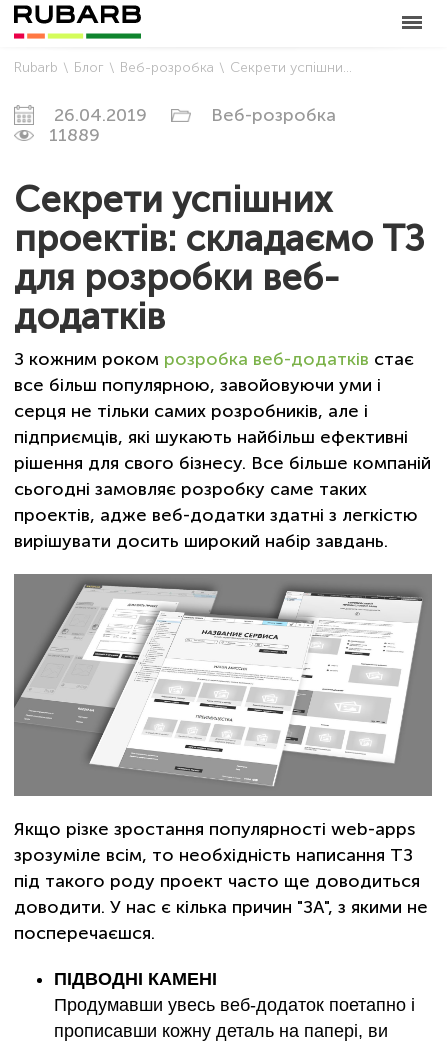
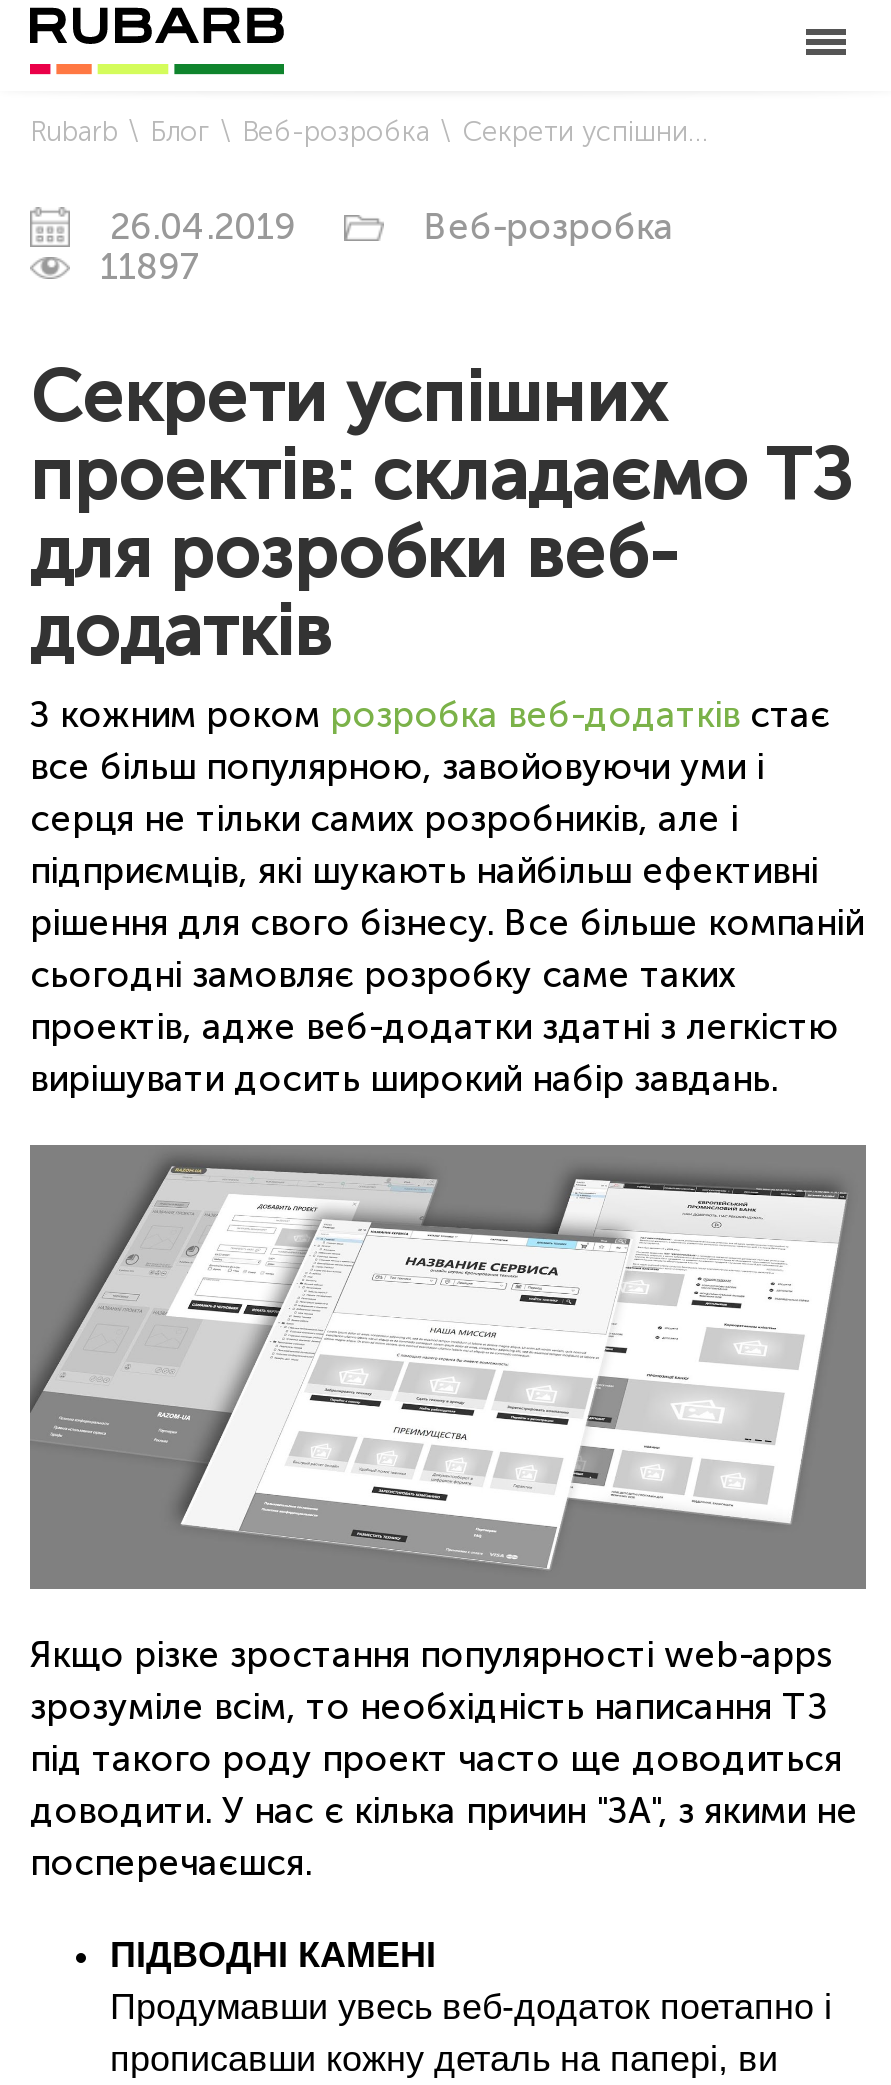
[49,124,100,146] 11889 -> [100,246,202,290] 11897

